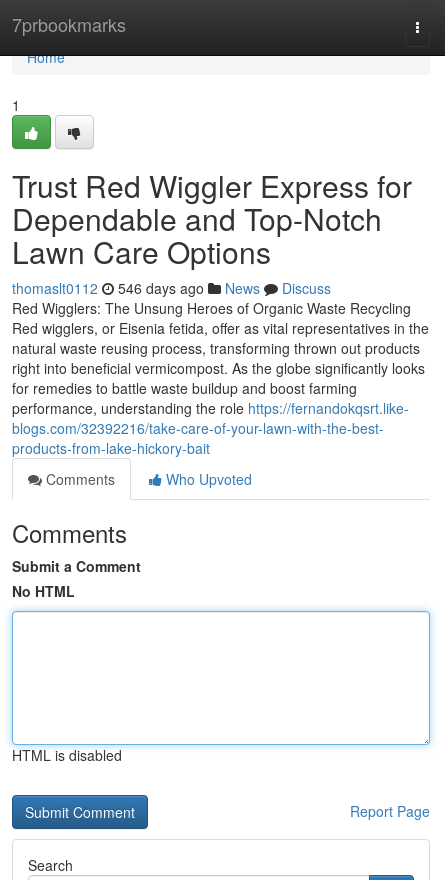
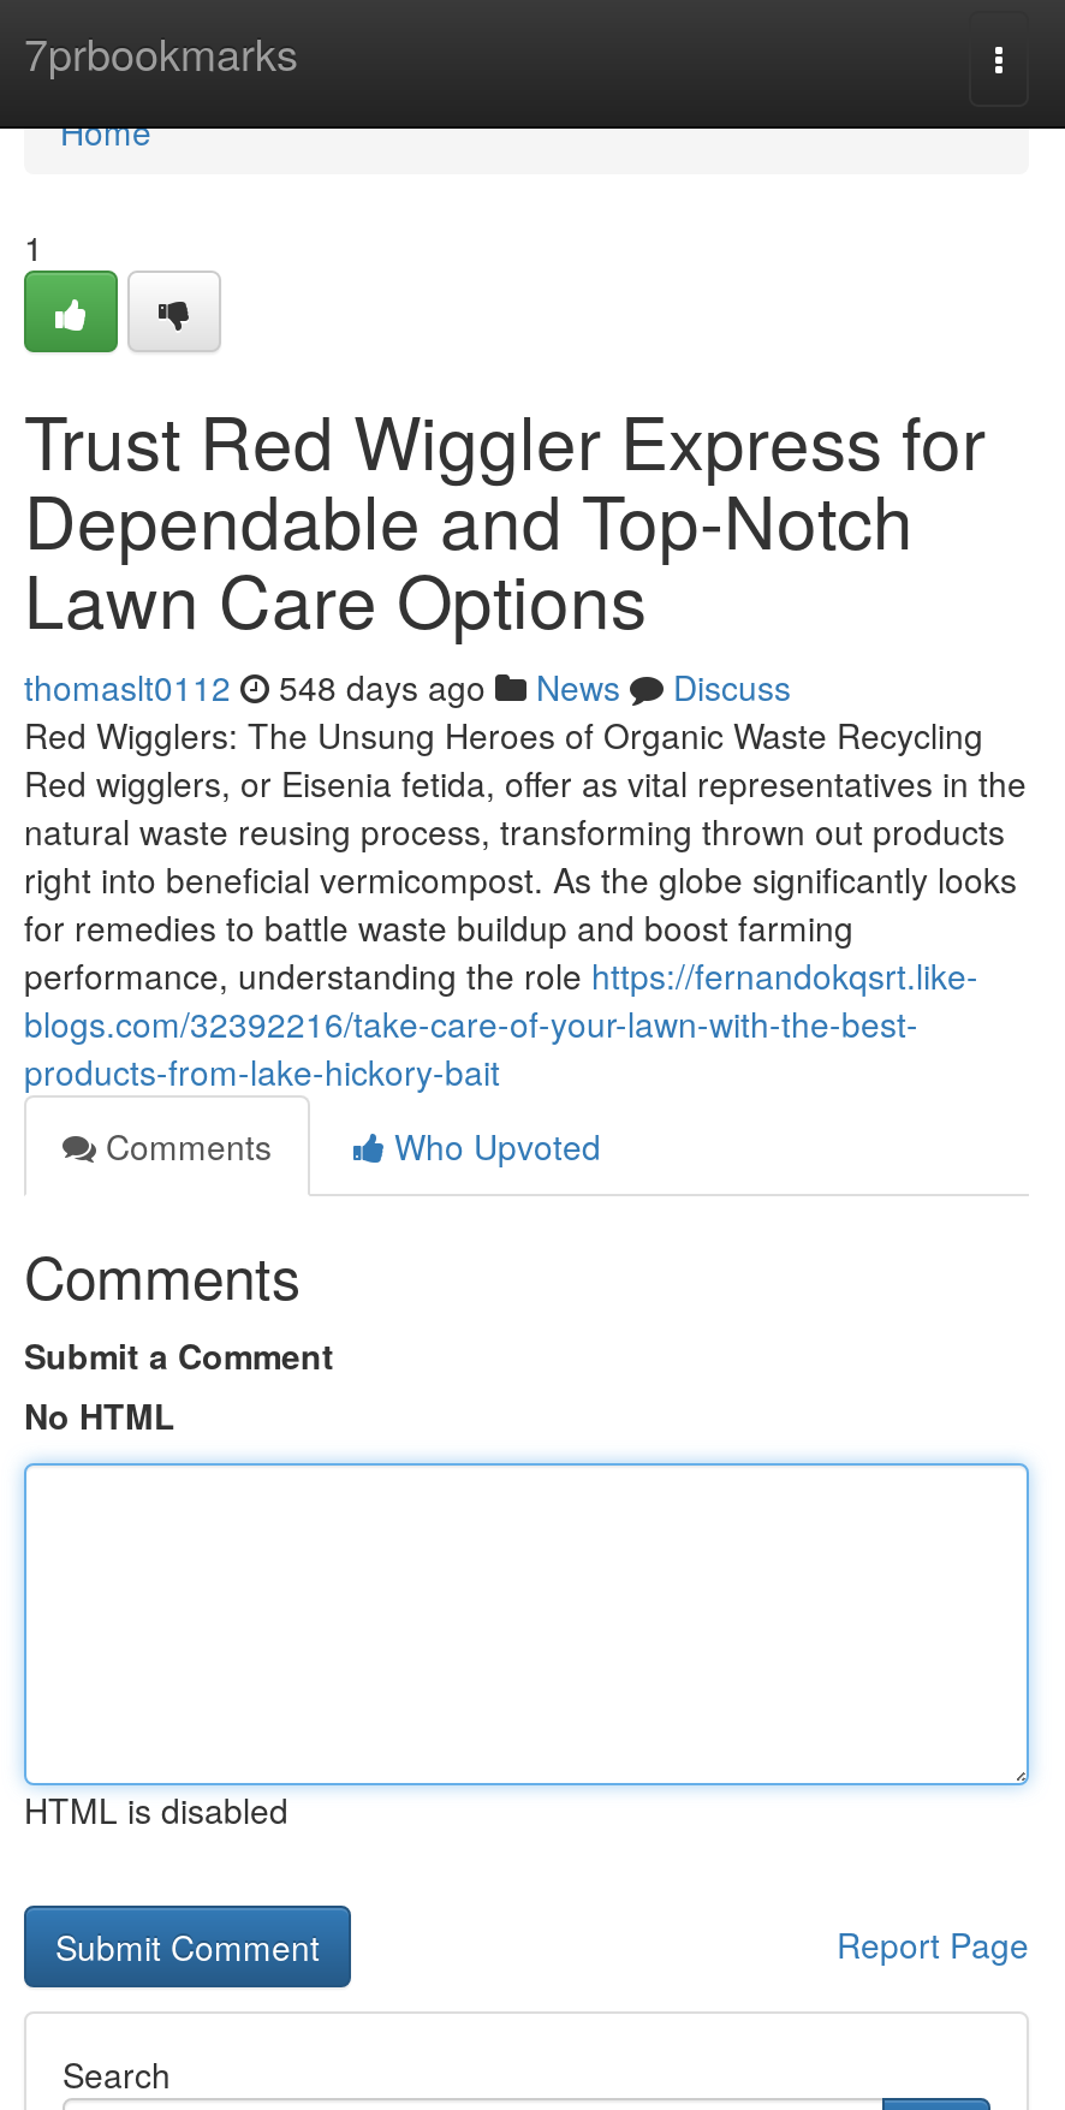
[12,278,331,298] thomaslt0112 546 days ago News Discuss -> [24,662,791,711] thomaslt0112 548 days ago News Discuss

